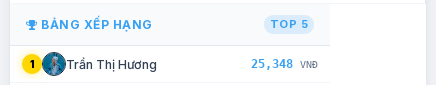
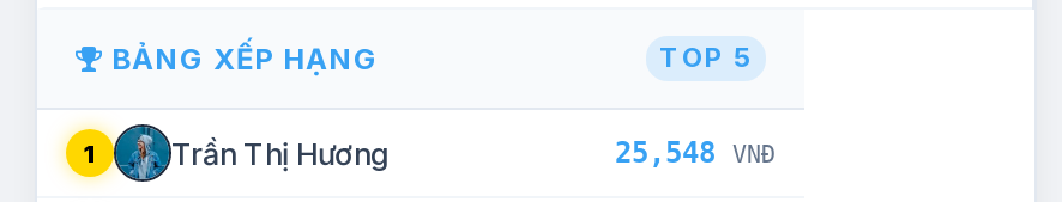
[251,56,318,70] 25,348 VNĐ -> [615,135,776,169] 25,548 VNĐ

